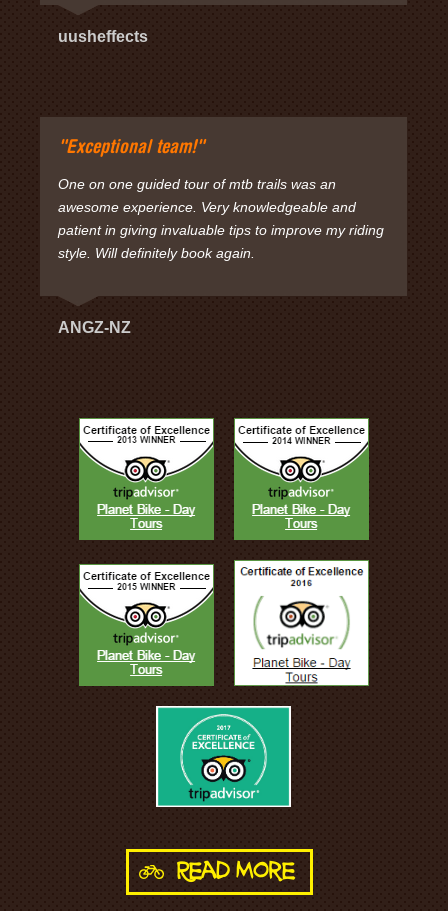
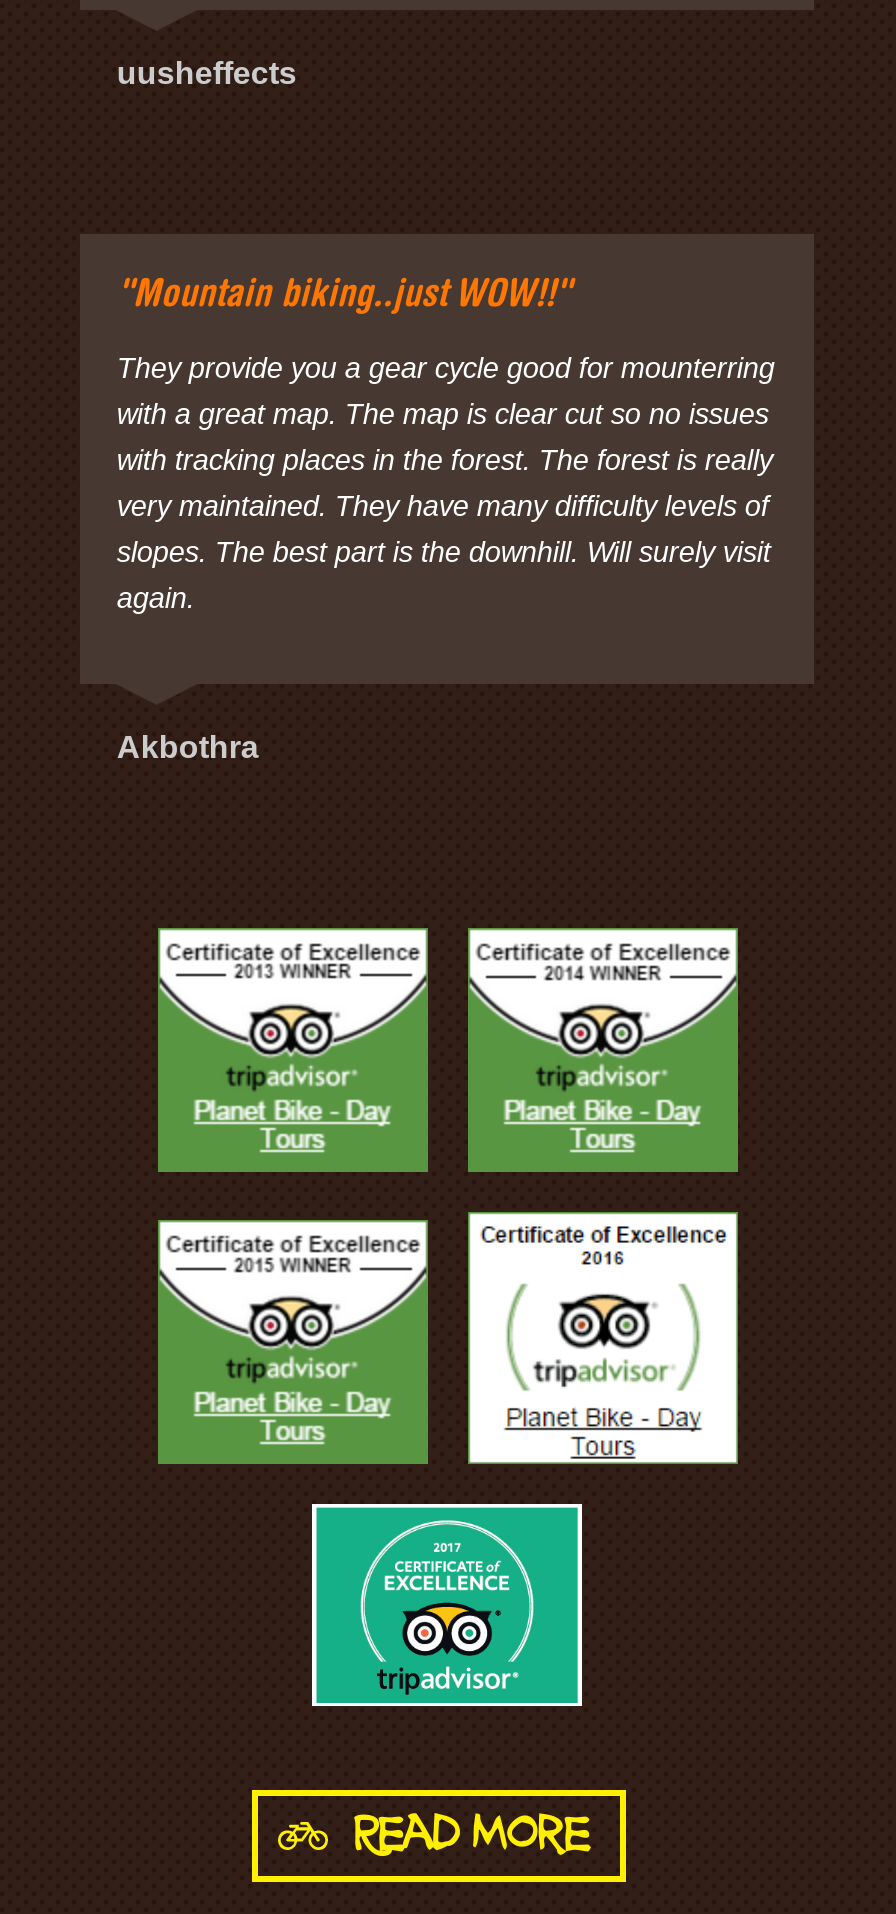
[58,139,204,158] "Exceptional team!" -> [117,279,571,317] "Mountain biking..just WOW!!"
[58,176,384,261] One on one guided tour of mtb trails was an | awesome experience. Very knowledgeable and | patient in giving invaluable tips to improve my riding | style. Will definitely book again. -> [117,353,775,615] They provide you a gear cycle good for mounterring | with a great map. The map is clear cut so no issues | with tracking places in the forest. The forest is really | very maintained. They have many difficulty levels of | slopes. The best part is the downhill. Will surely visit | again.
[58,319,131,336] ANGZ-NZ -> [117,730,259,764] Akbothra

